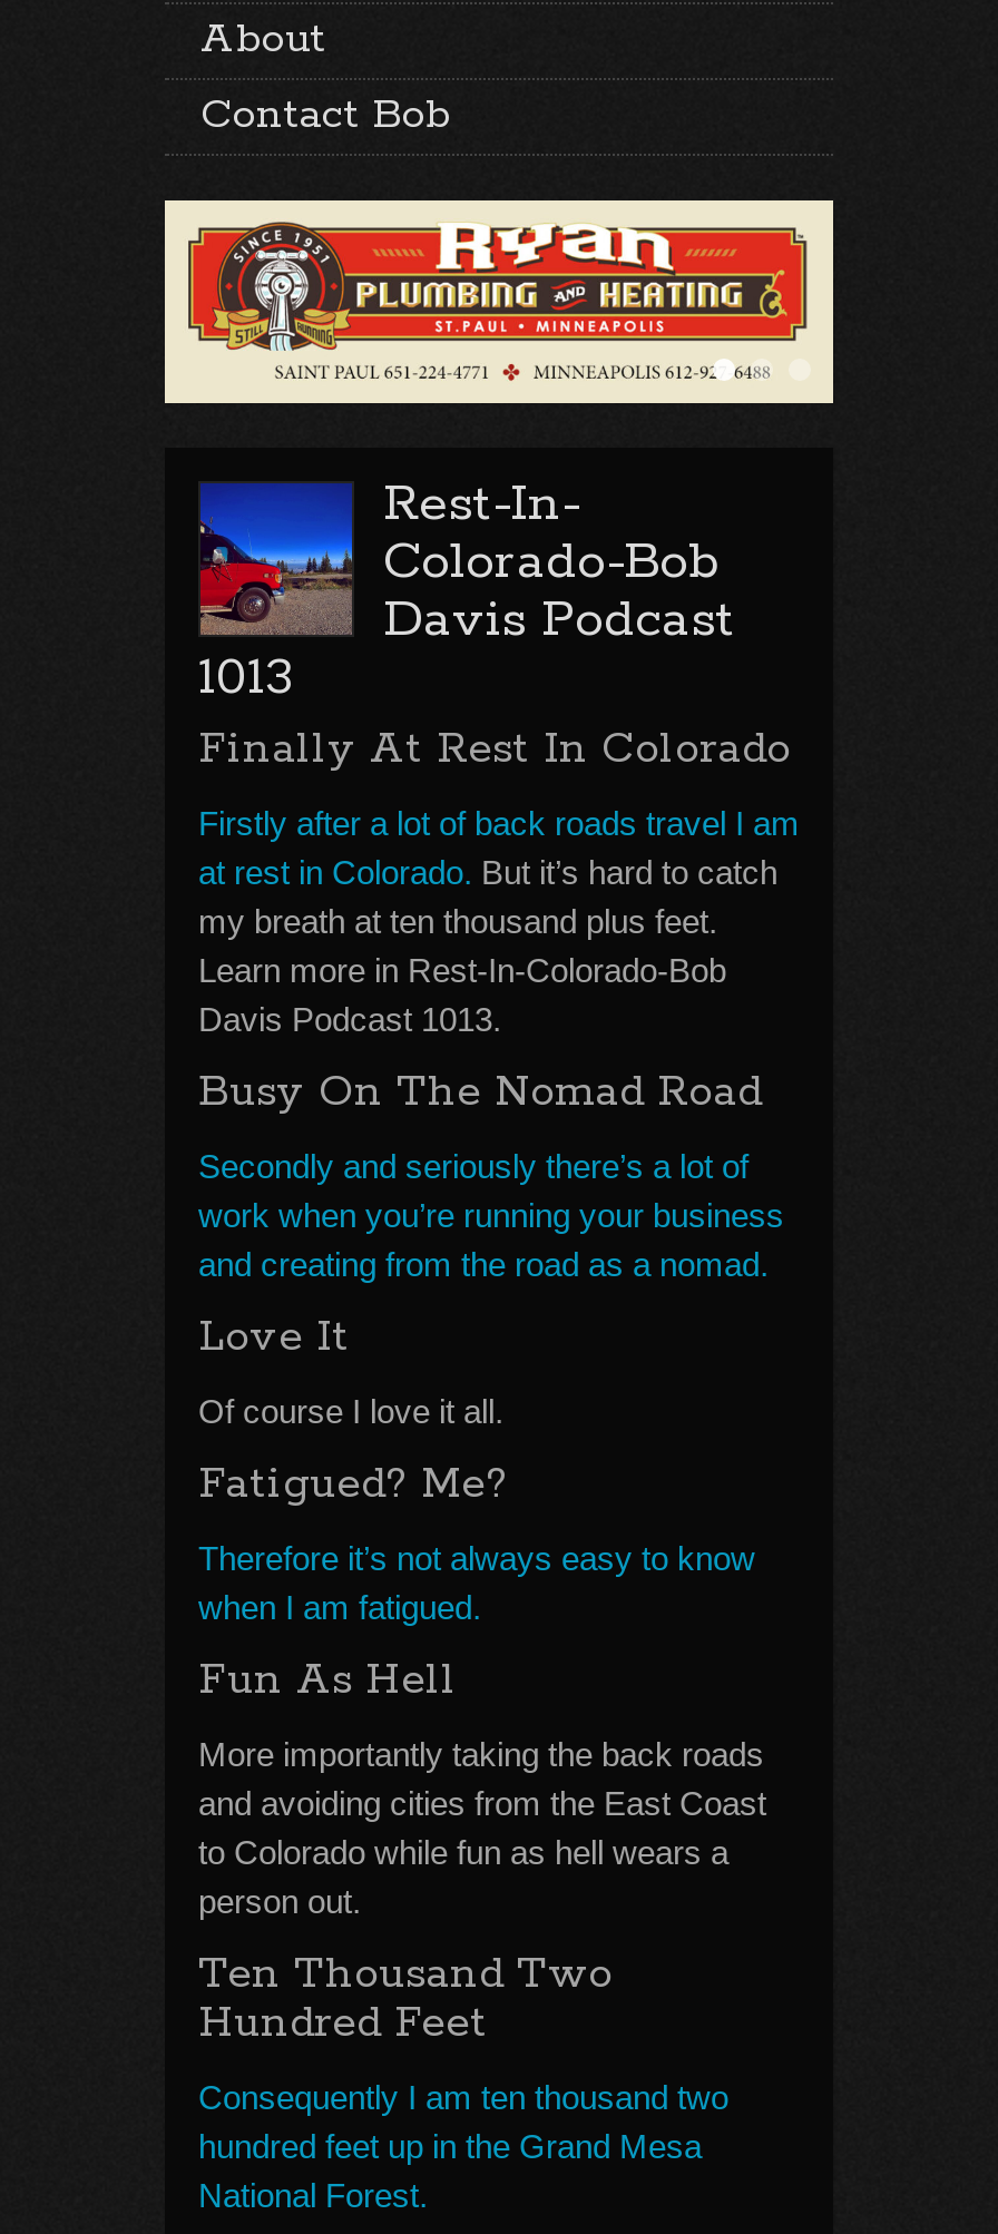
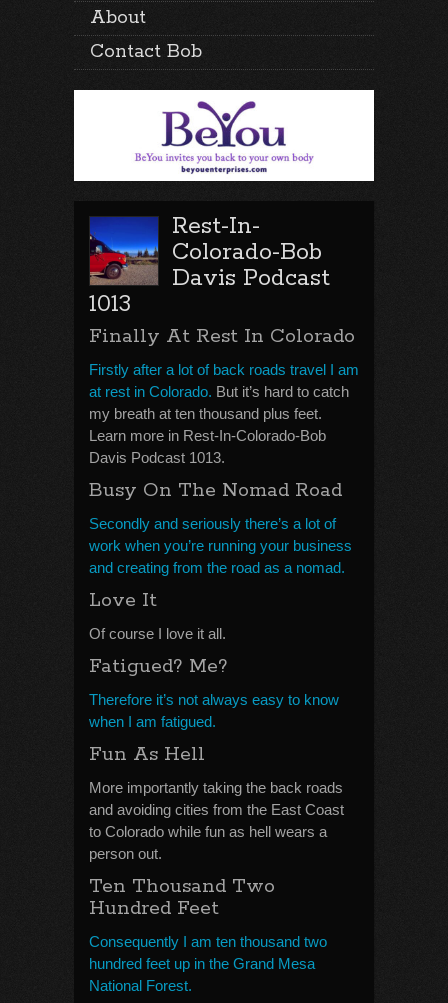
[165,200,833,403] [image] -> [74,90,374,181] [image]

